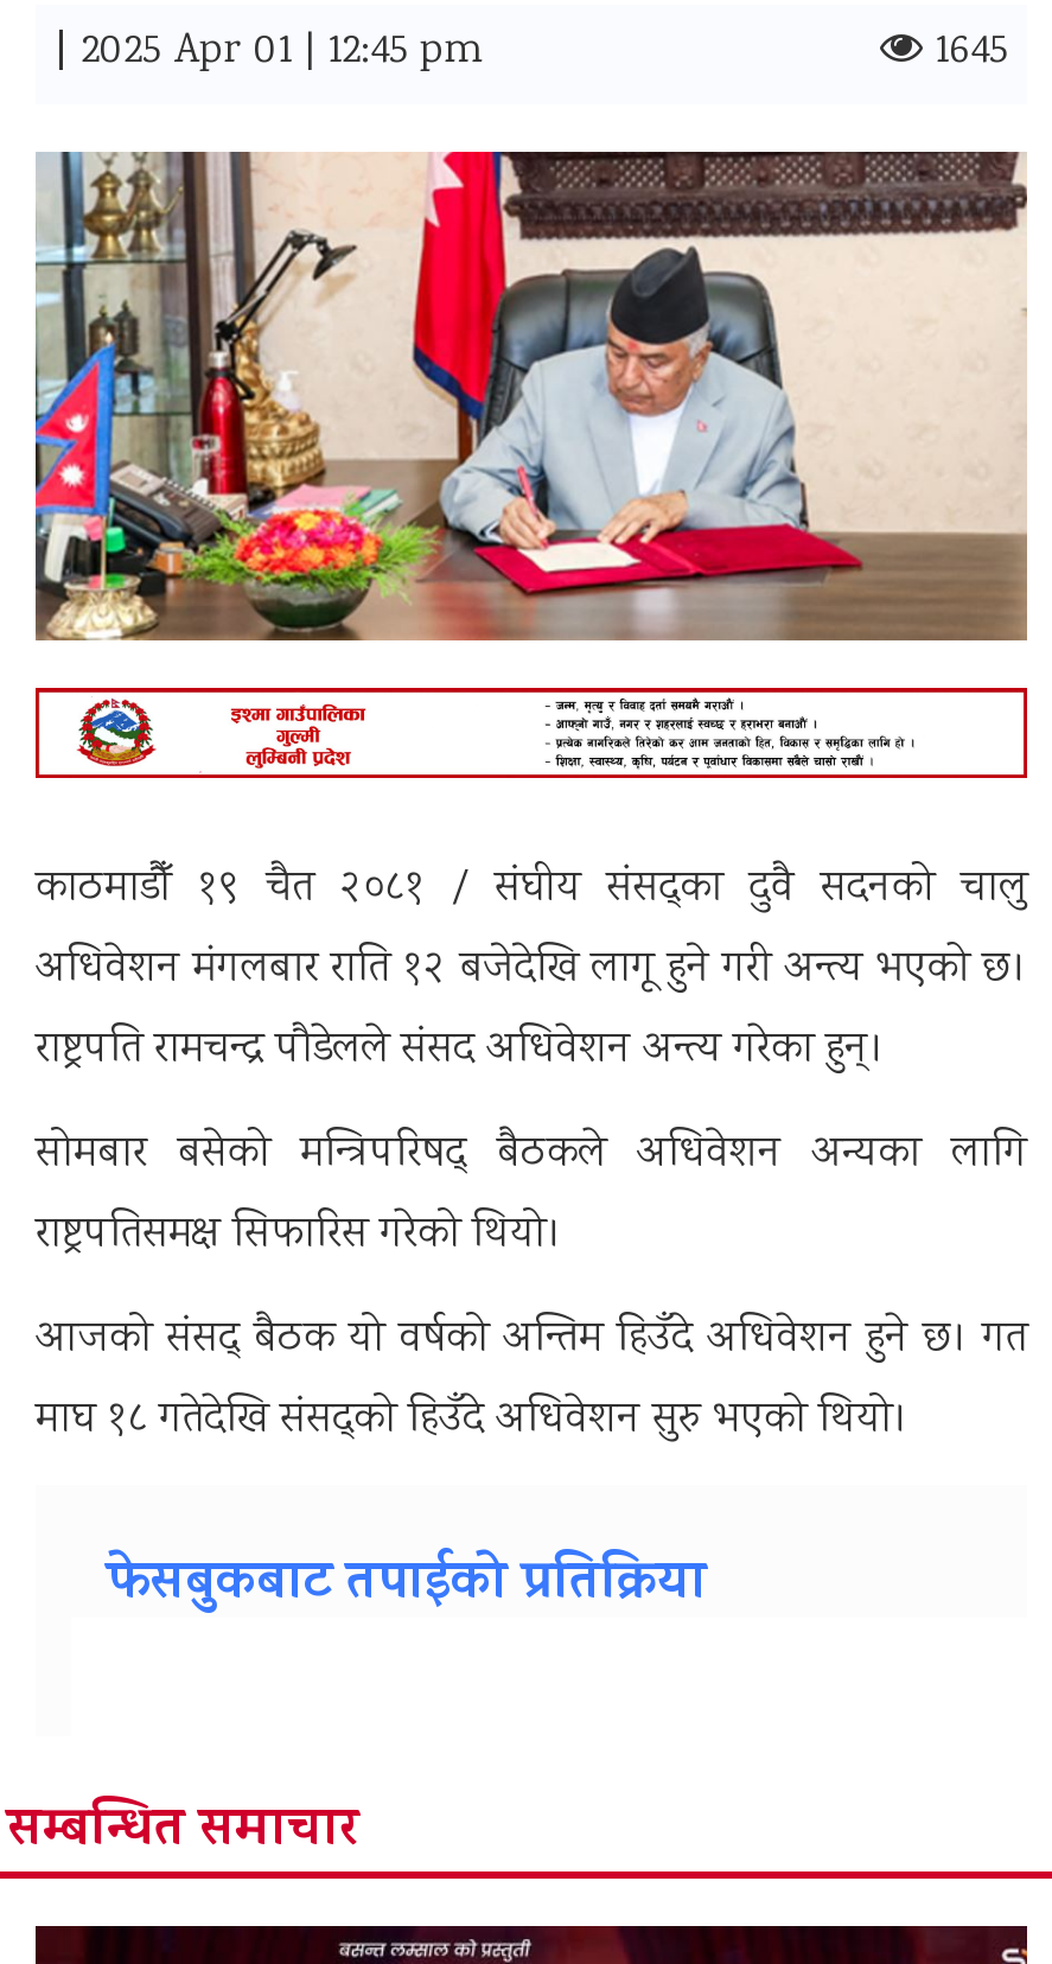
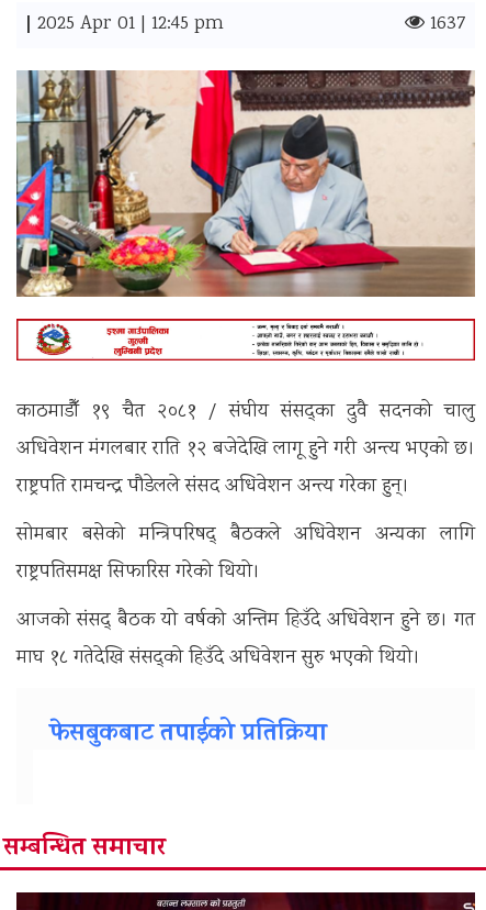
[923,22,1008,83] 1645 -> [425,10,466,39] 1637

